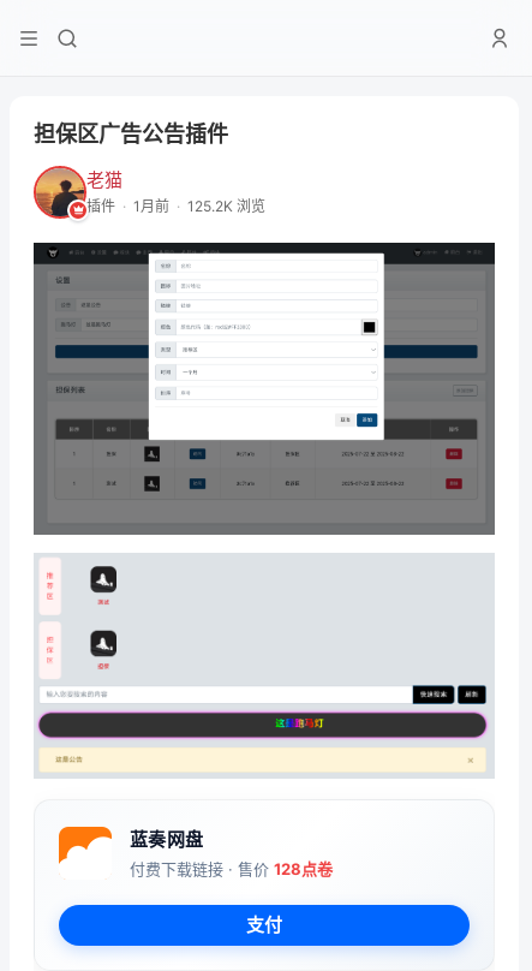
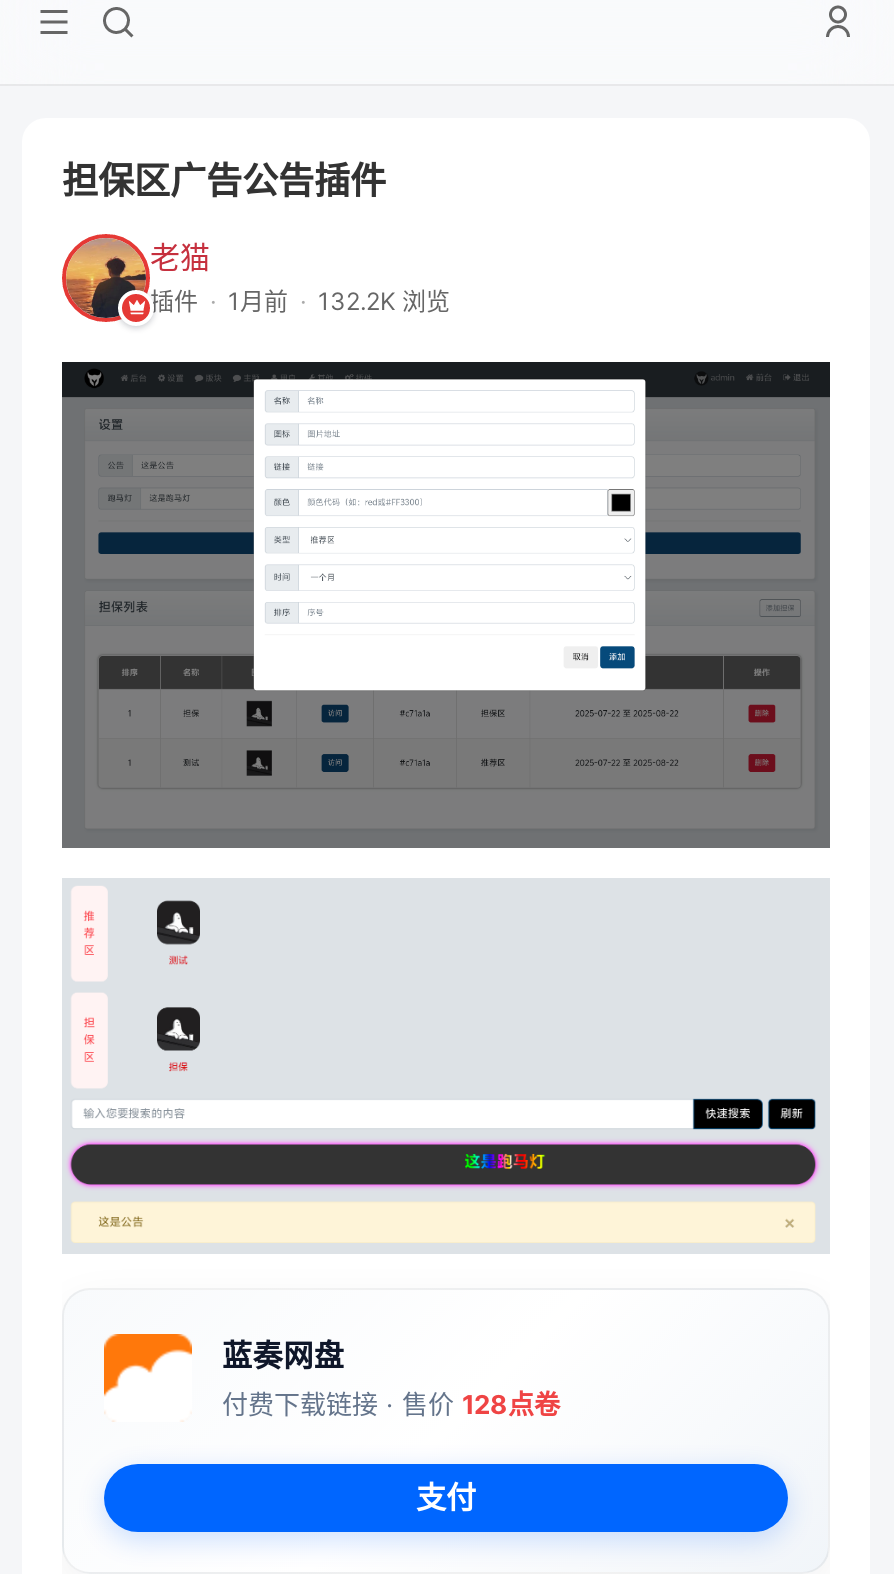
[86,197,265,215] 插件 · 1月前 · 125.2K 浏览 -> [150,286,450,316] 插件 · 1月前 · 132.2K 浏览

